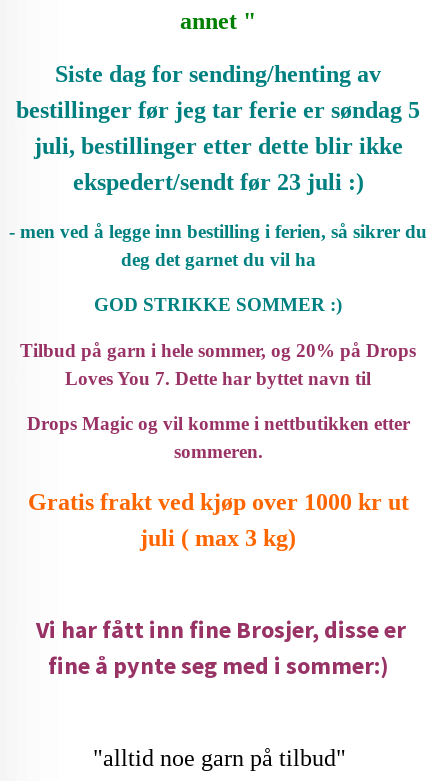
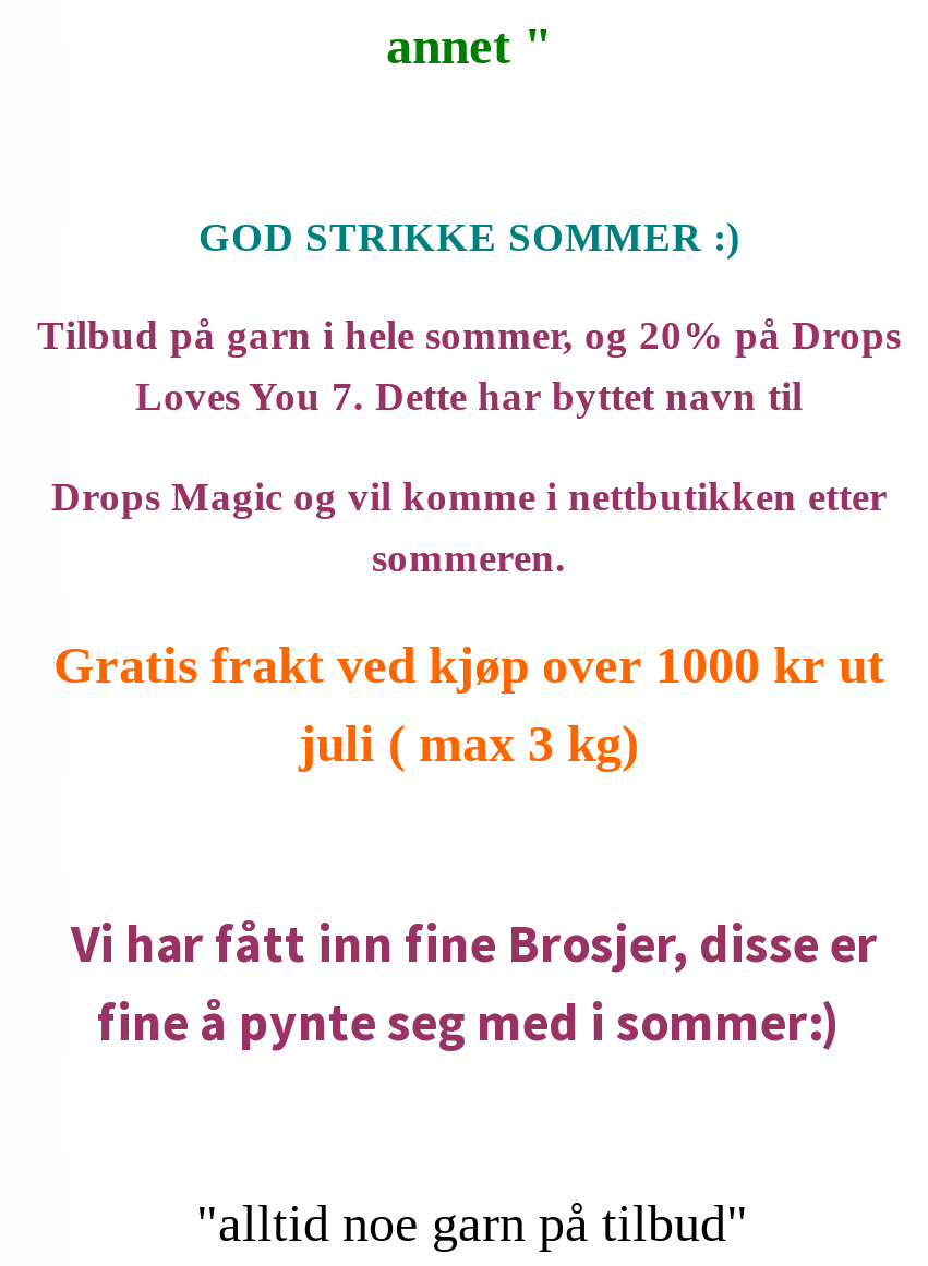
[9,61,427,269] Siste dag for sending/henting av | bestillinger før jeg tar ferie er søndag 5 | juli, bestillinger etter dette blir ikke | ekspedert/sendt før 23 juli :) | - men ved å legge inn bestilling i ferien, så sikrer du | deg det garnet du vil ha -> none

